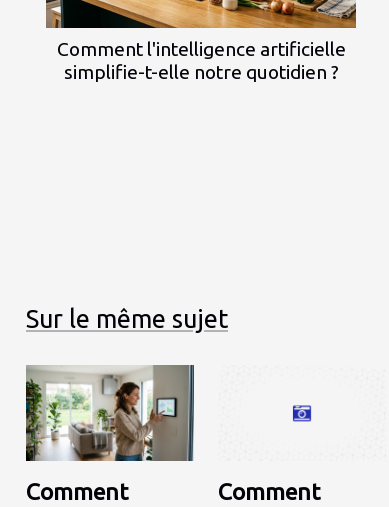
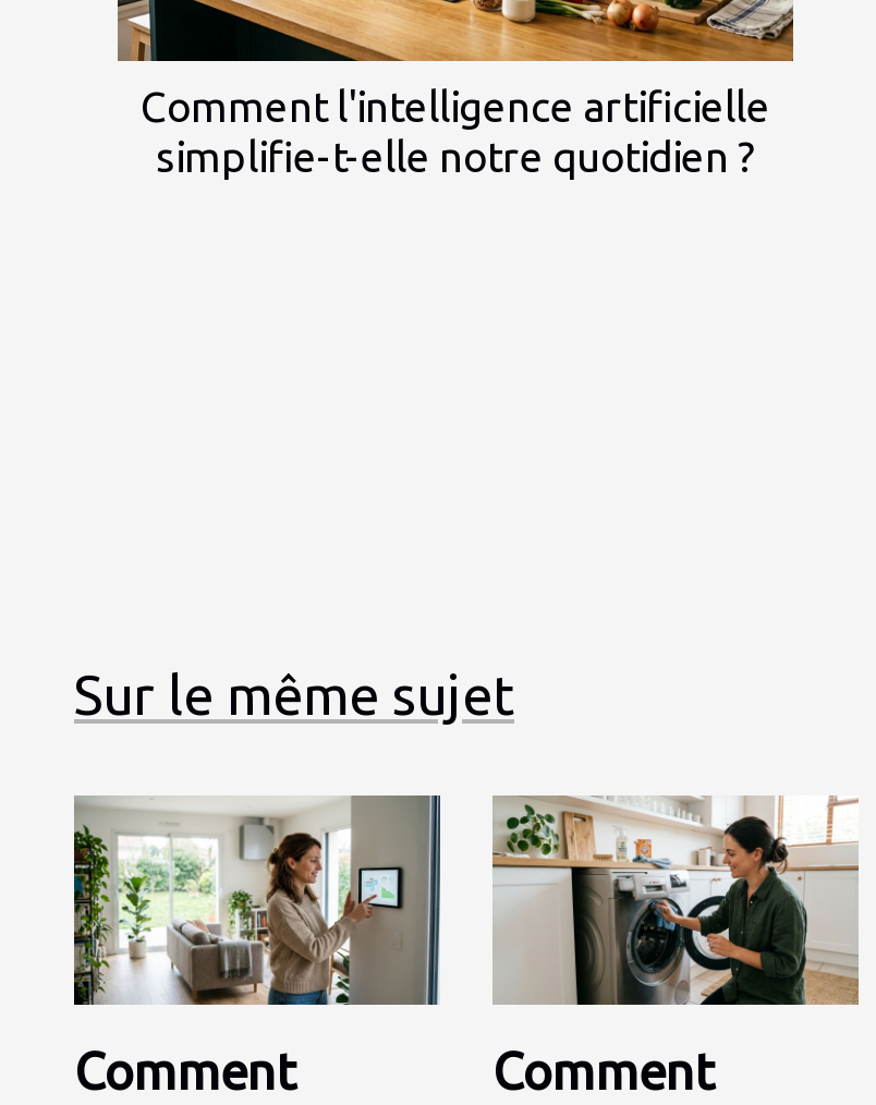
none -> [490,793,861,1007] [image]

